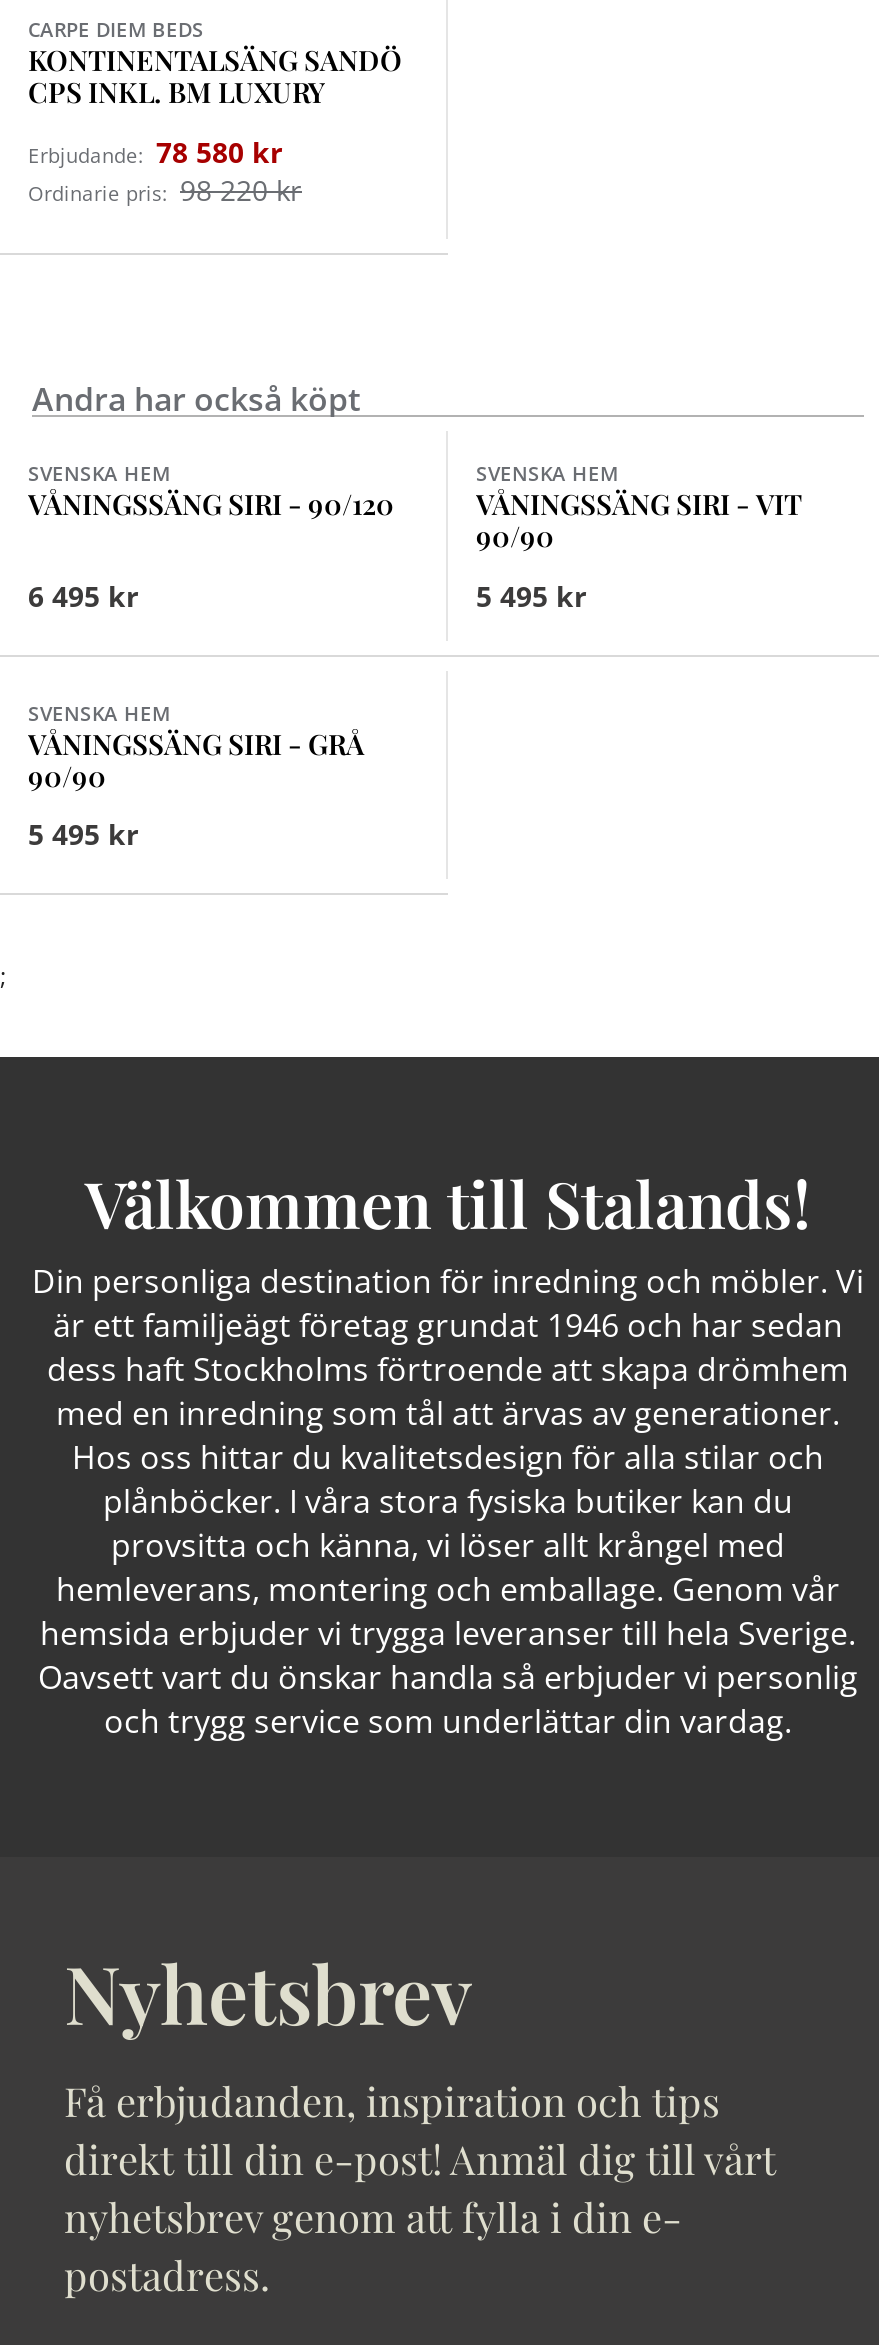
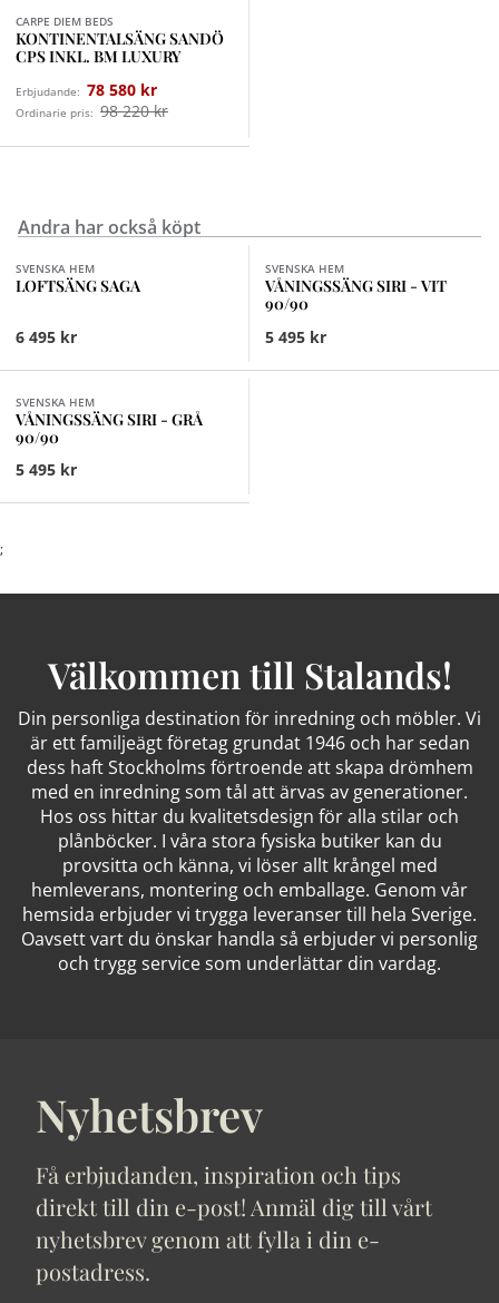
[28,485,394,523] VÅNINGSSÄNG SIRI - 90/120 -> [16,275,140,296] LOFTSÄNG SAGA

